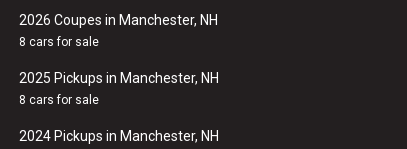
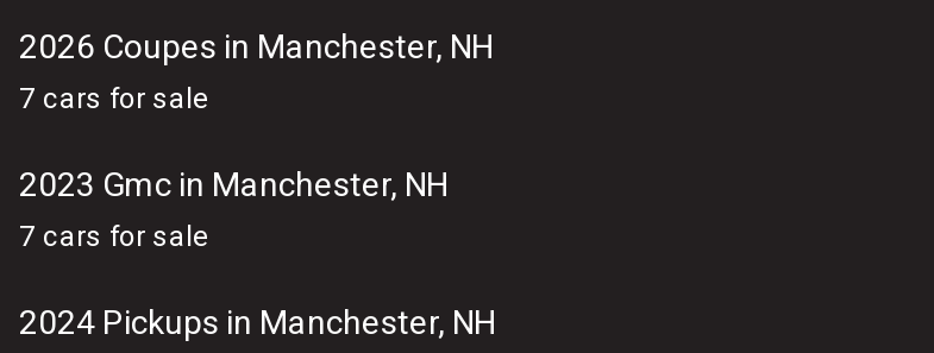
[19,35,99,49] 8 cars for sale -> [19,82,209,115] 7 cars for sale
[19,70,219,86] 2025 Pickups in Manchester, NH -> [19,165,447,203] 2023 Gmc in Manchester, NH
[19,93,99,107] 8 cars for sale -> [19,220,209,253] 7 cars for sale

